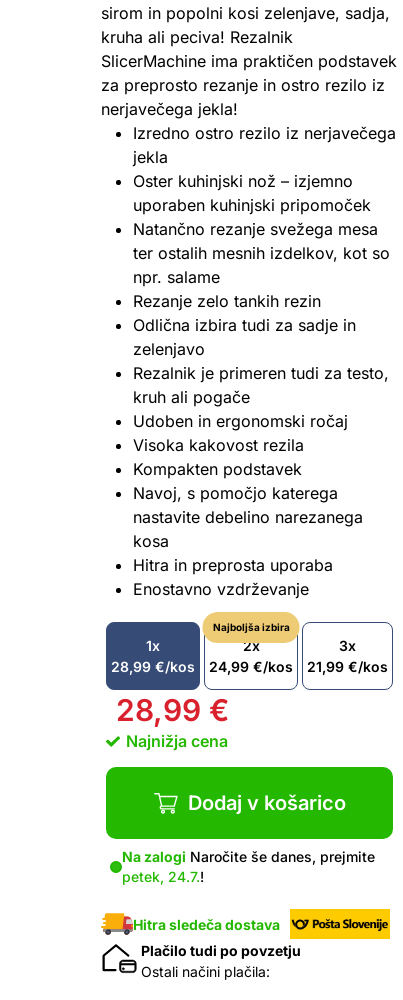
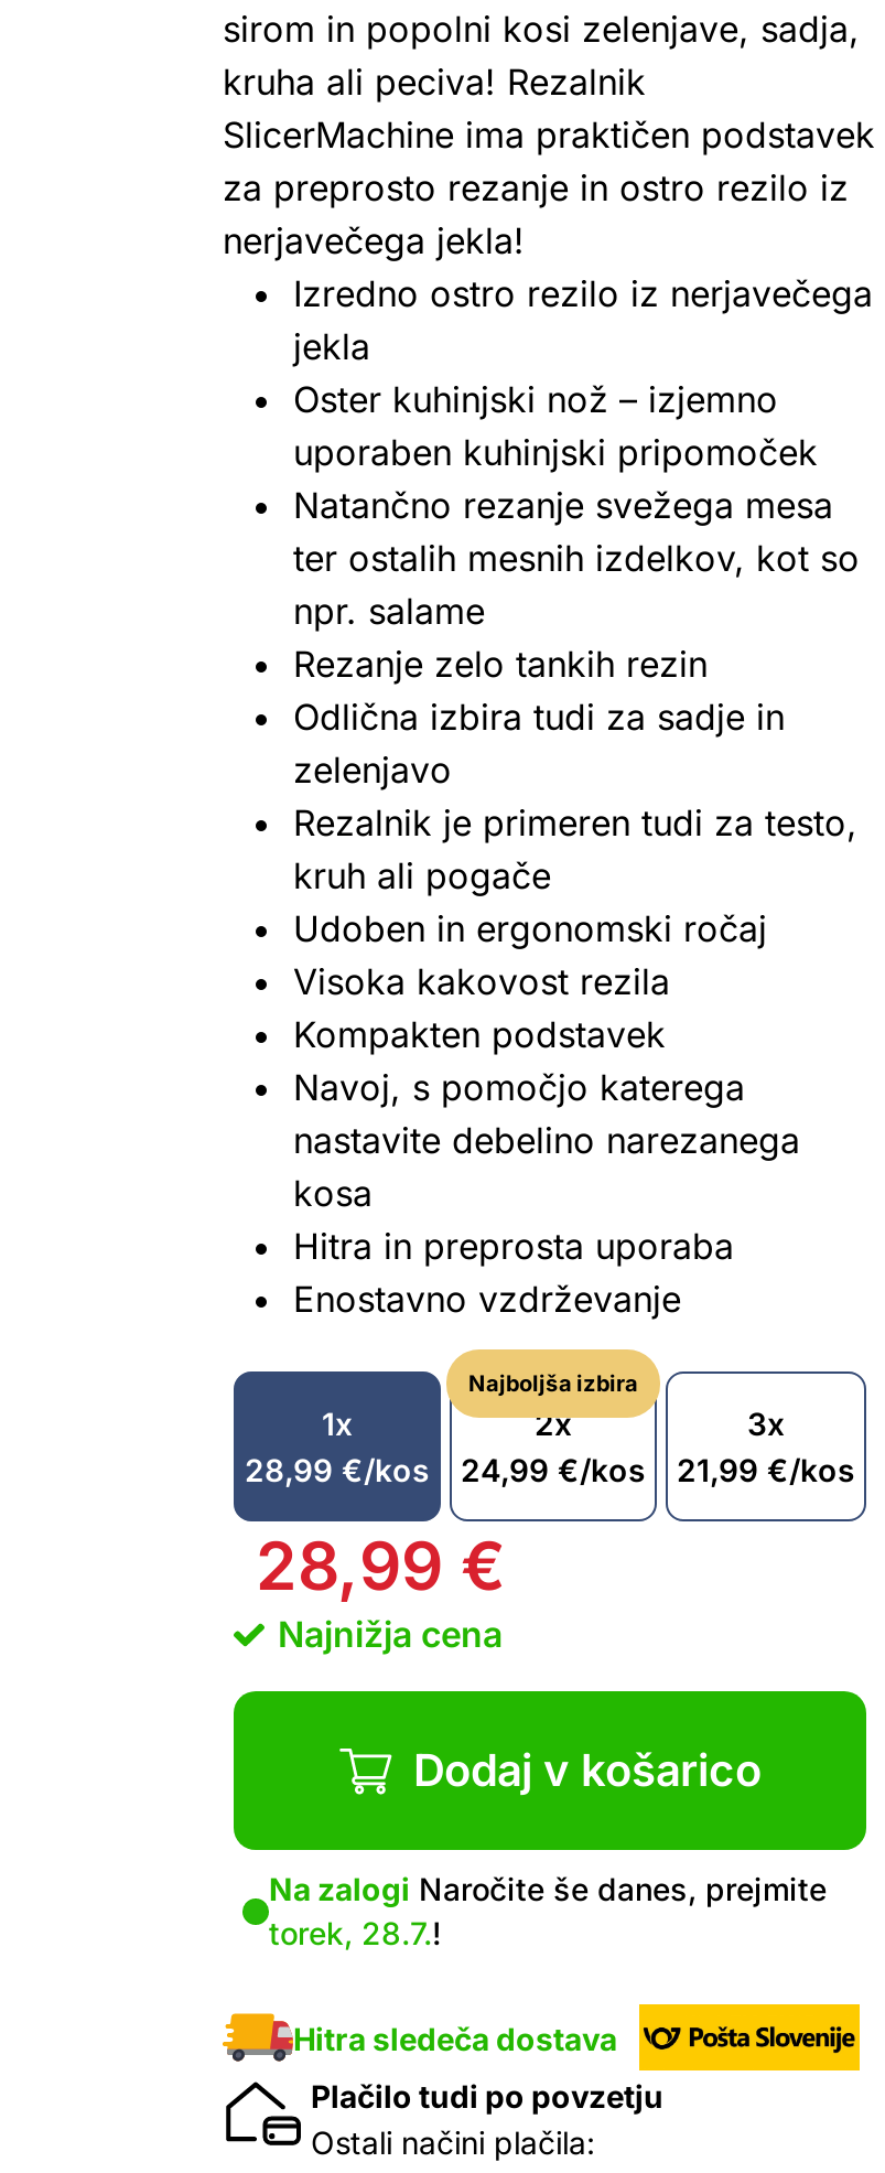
[122,868,204,885] petek, 24.7.! -> [269,1914,441,1952] torek, 28.7.!

